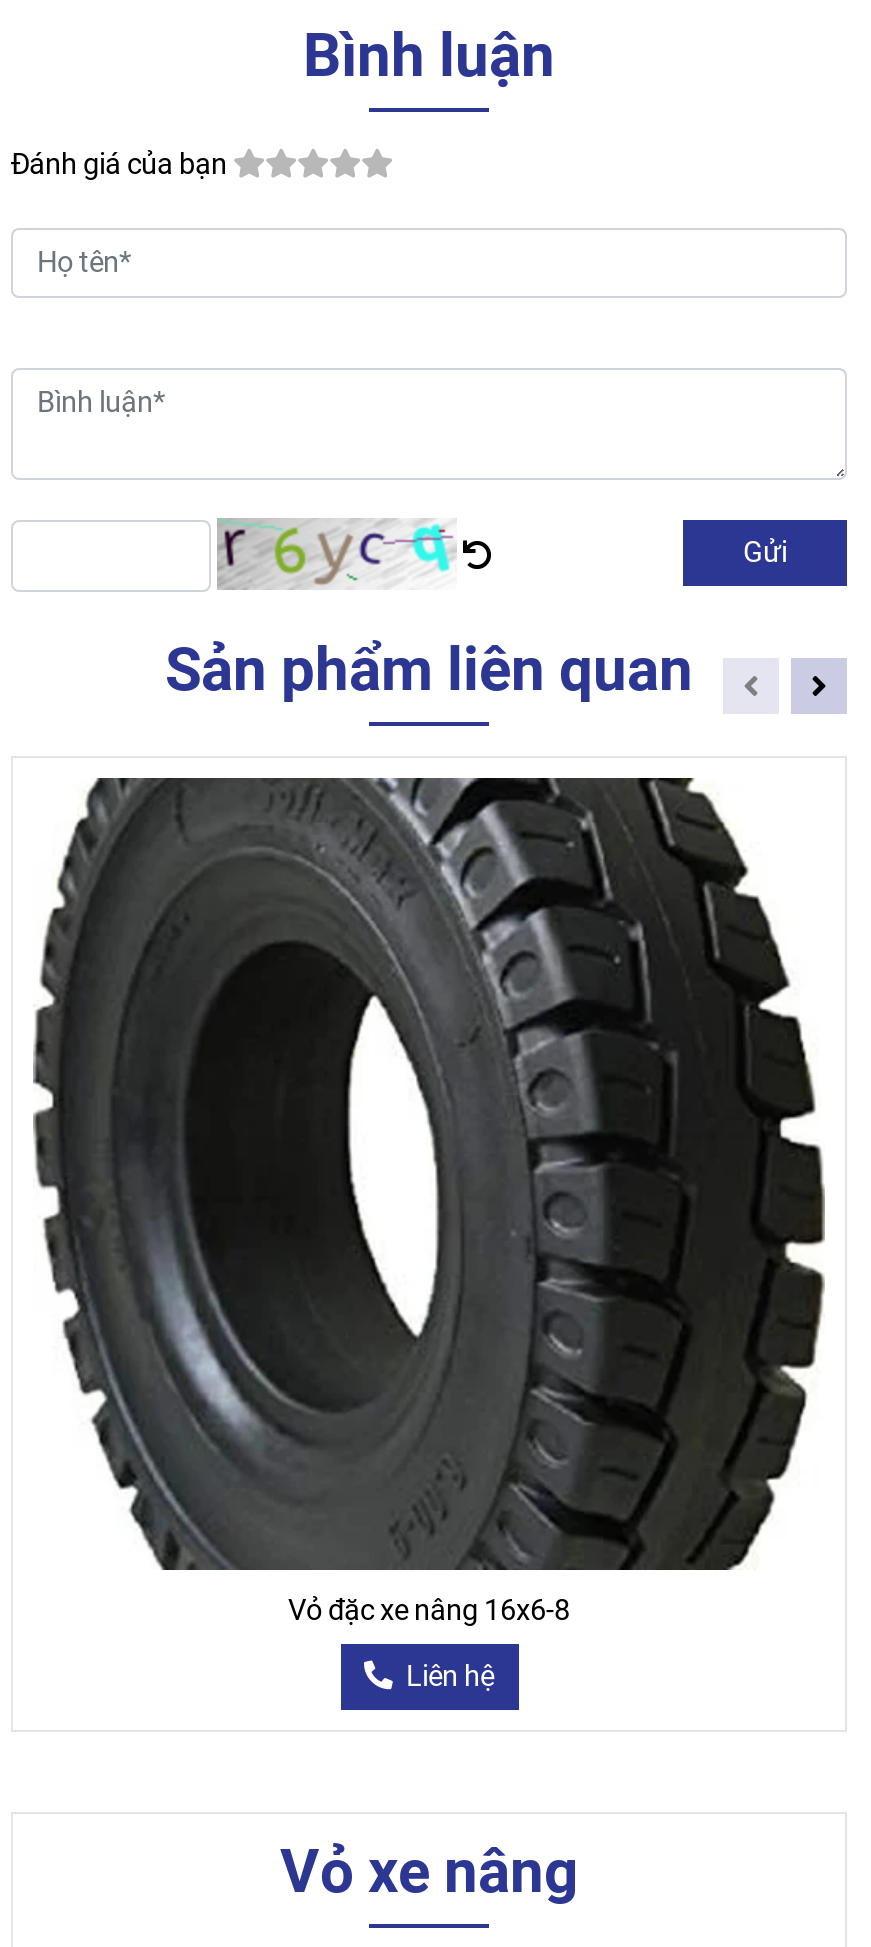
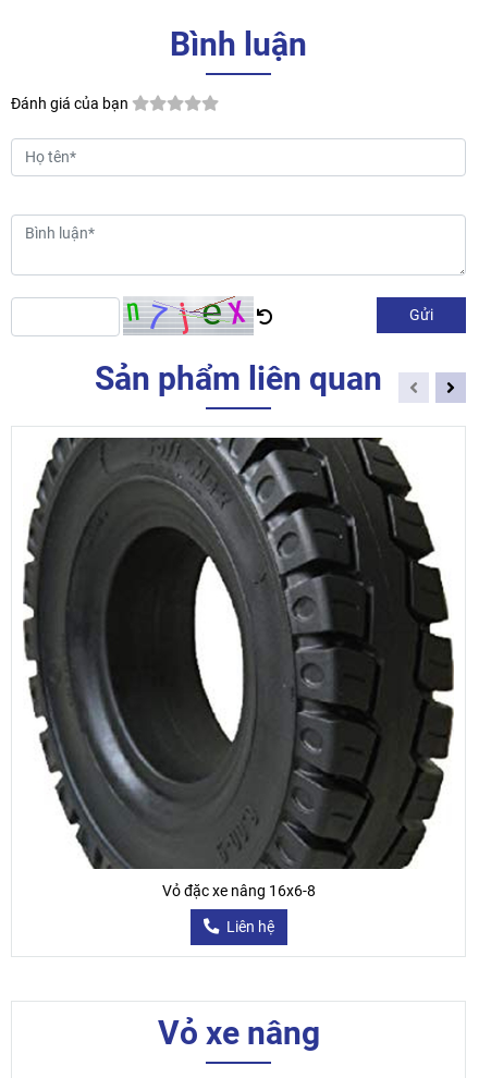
[219,520,479,588] [image] -> [125,296,254,335] [image]

